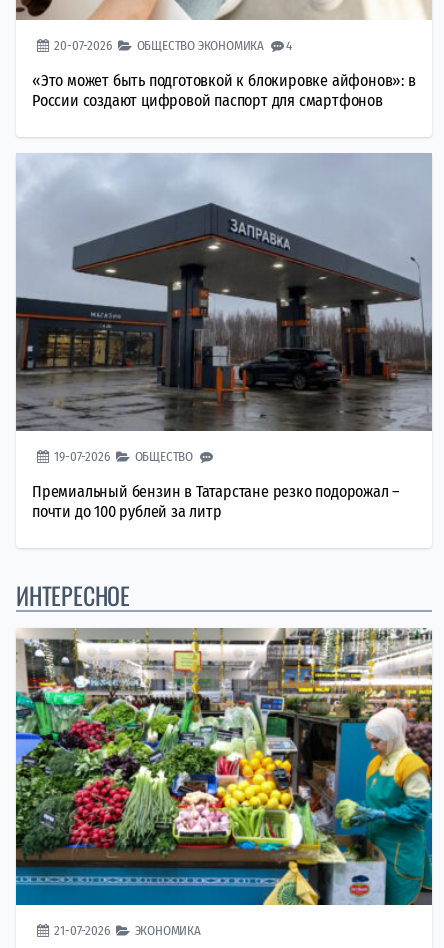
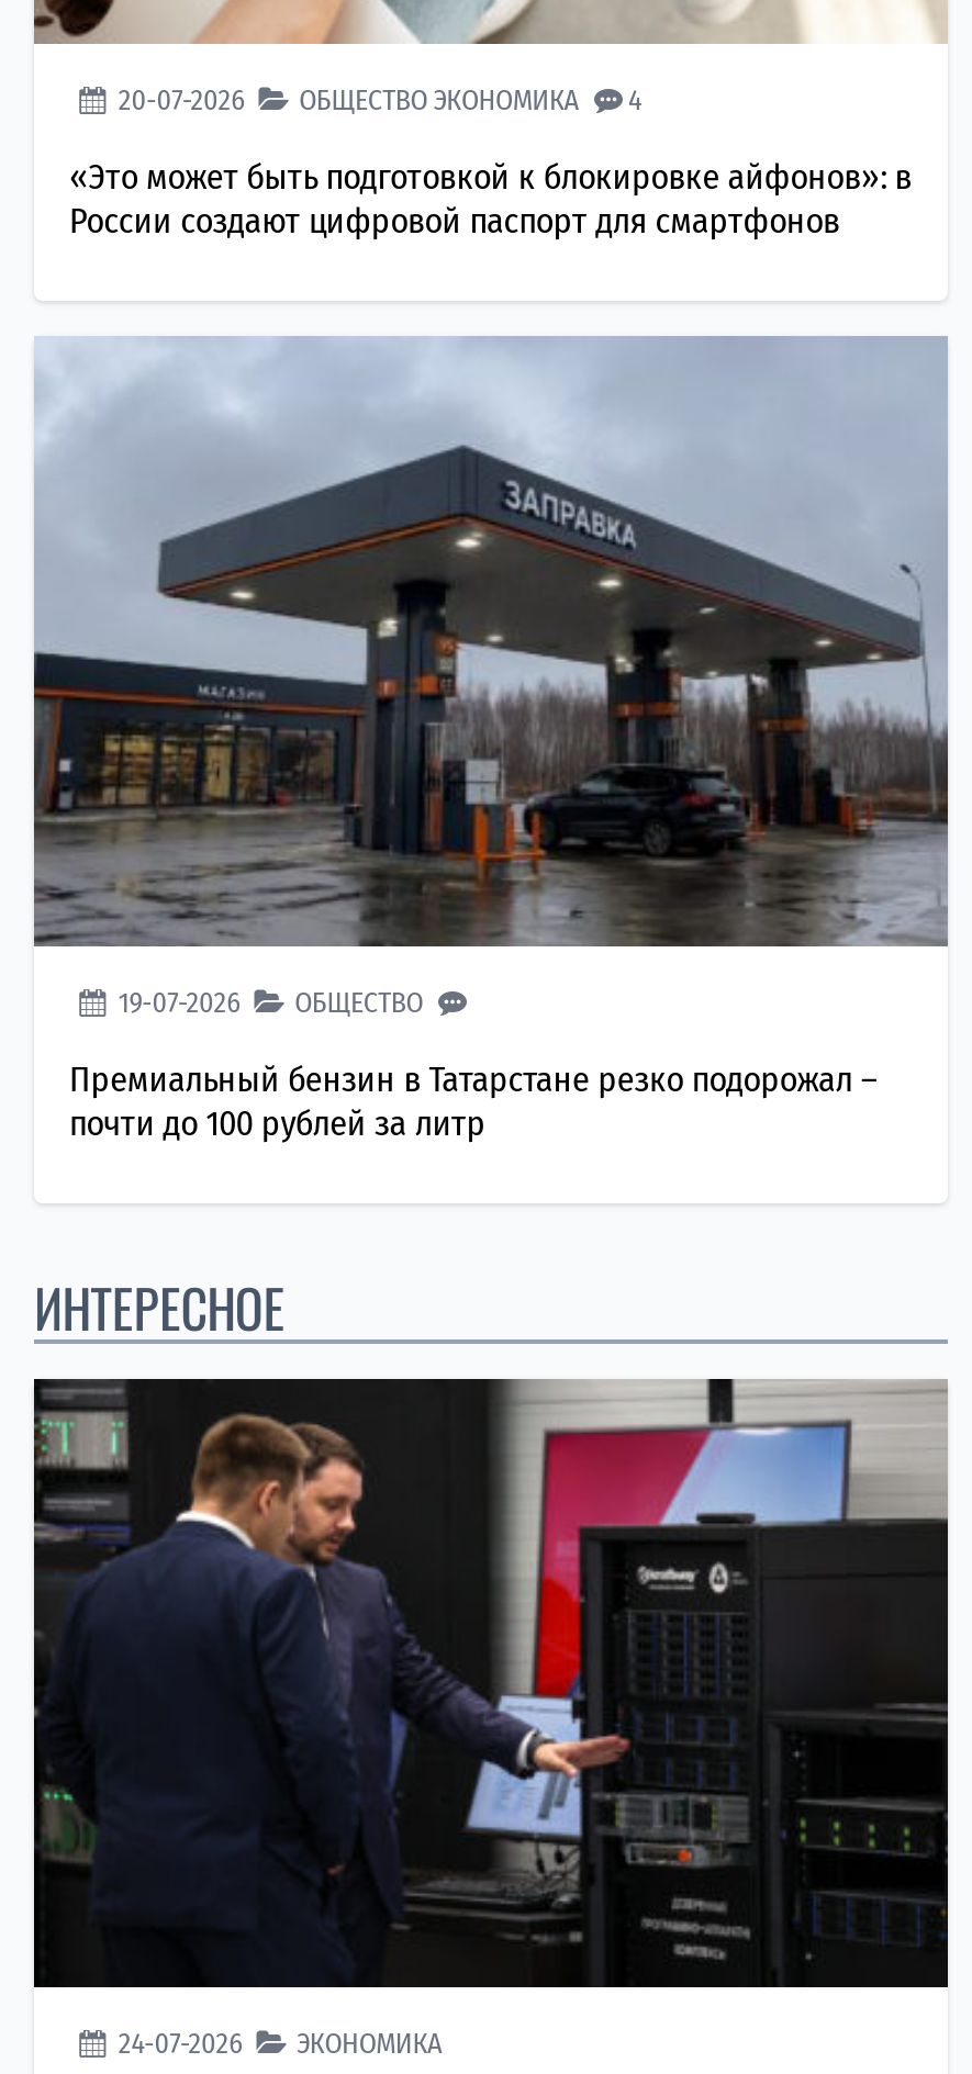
[15,627,433,938] [image] | 21-07-2026 ЭКОНОМИКА -> [32,1377,950,2060] [image] | 24-07-2026 ЭКОНОМИКА

